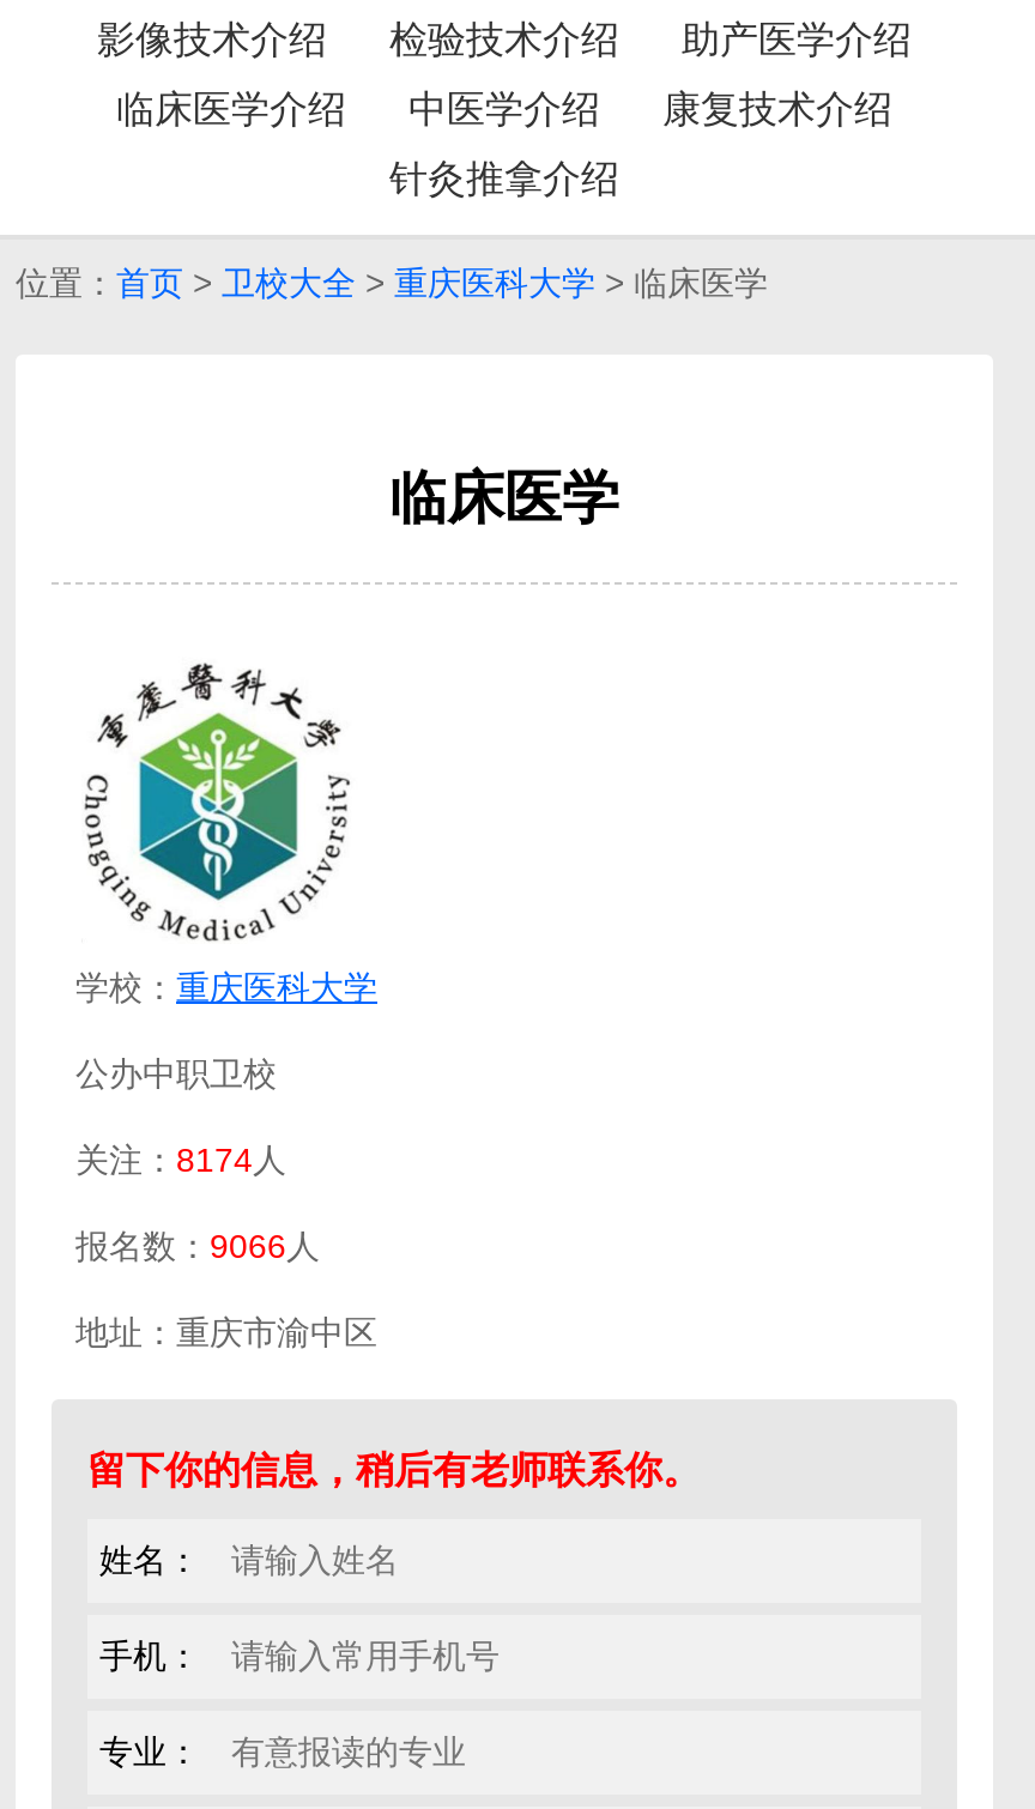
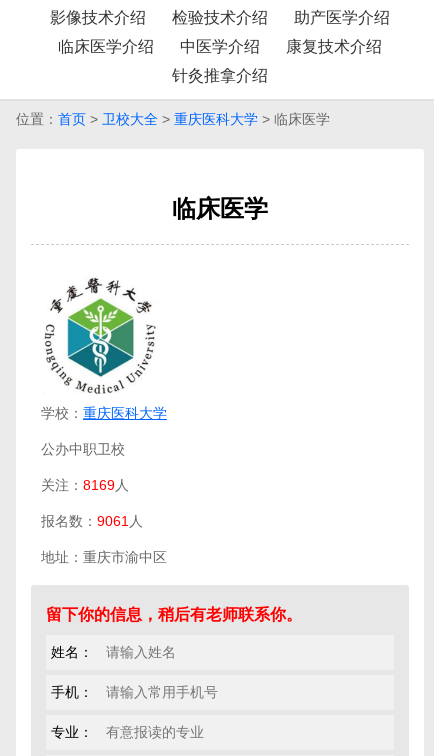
[75,1141,286,1179] 关注：8174人 -> [41,477,129,493] 关注：8169人
[75,1227,320,1265] 报名数：9066人 -> [41,513,143,529] 报名数：9061人

